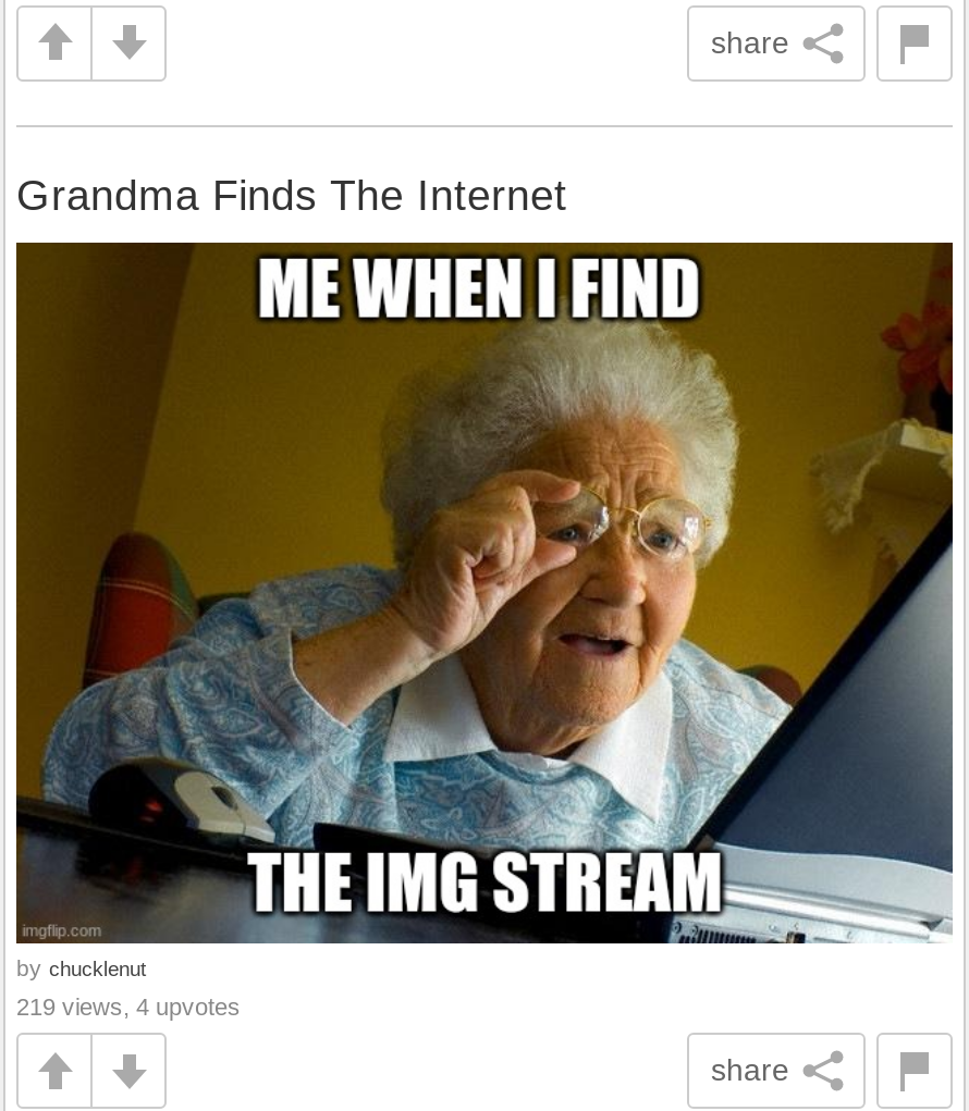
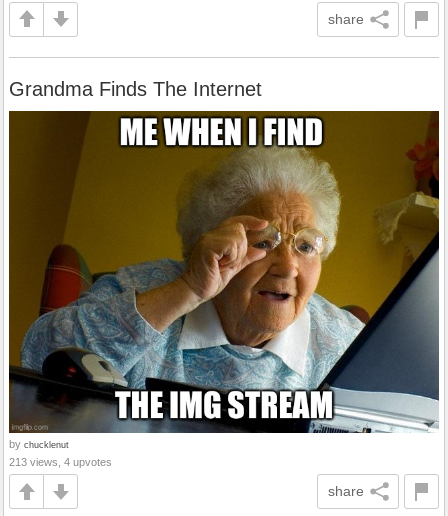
[16,994,241,1020] 219 views, 4 upvotes -> [9,456,112,468] 213 views, 4 upvotes

